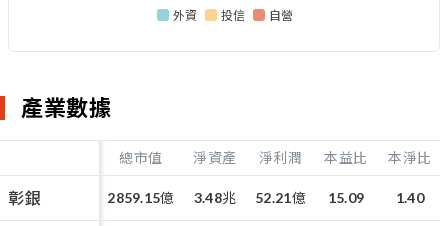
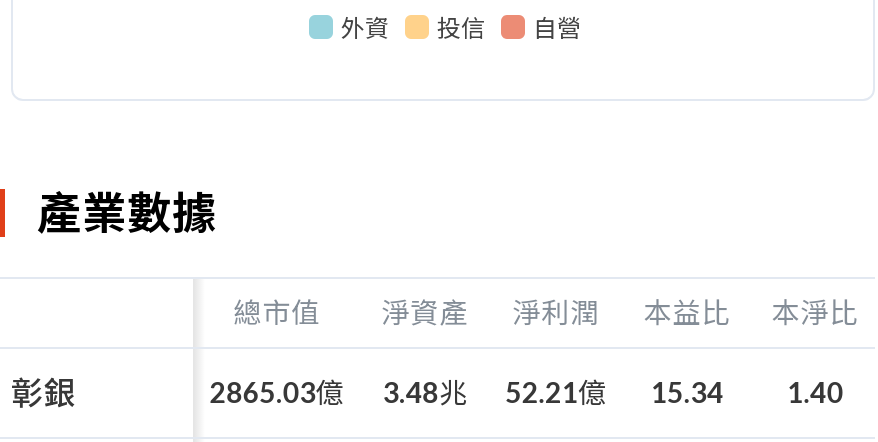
[107,189,175,206] 2859.15億 -> [210,375,344,409] 2865.03億
[328,189,364,206] 15.09 -> [651,375,723,409] 15.34

